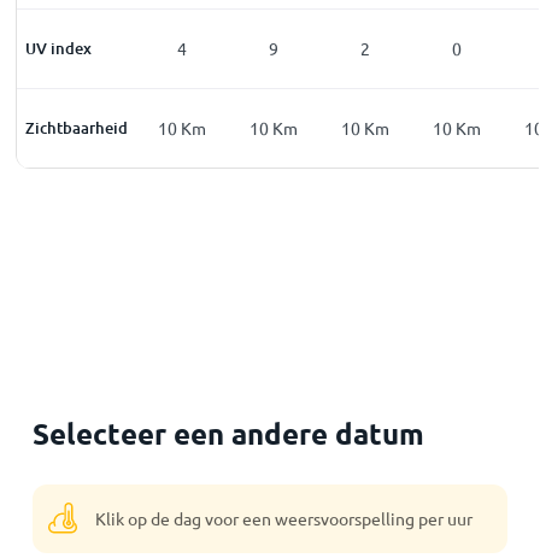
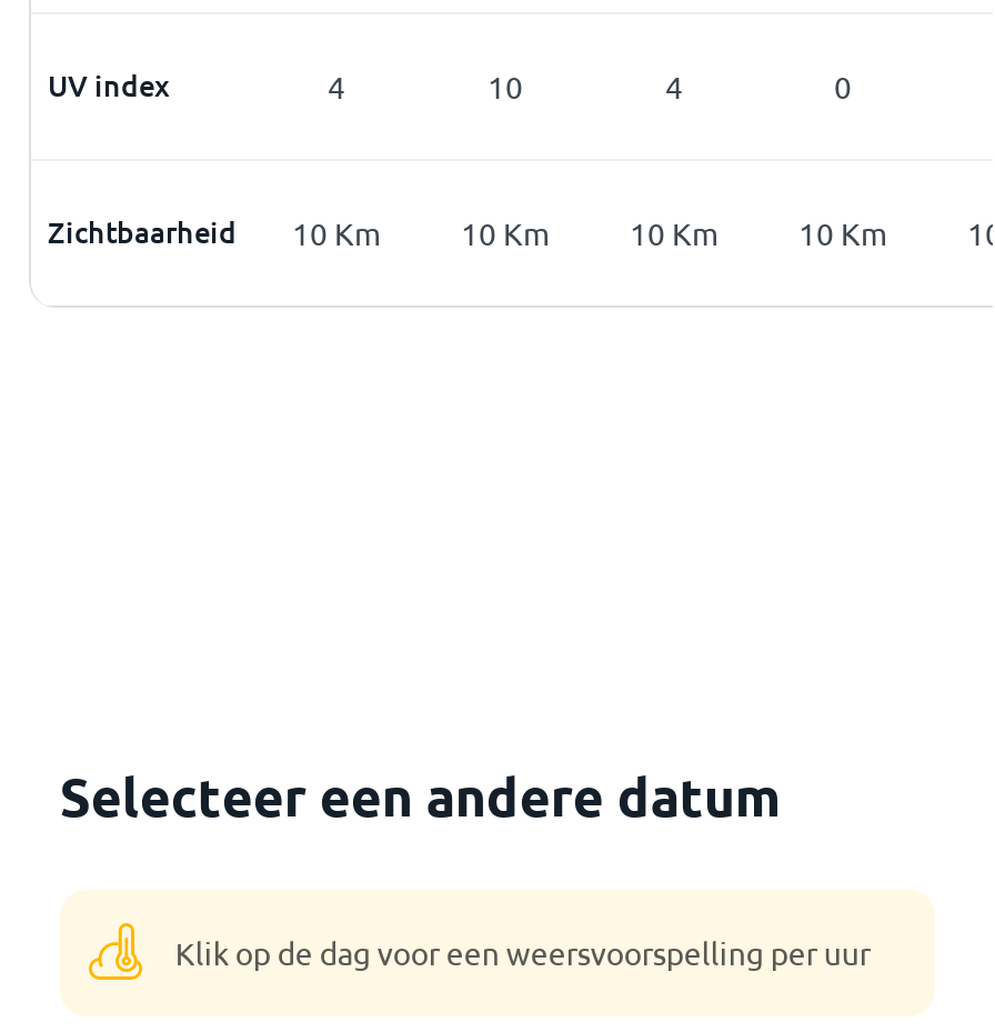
[269,37,279,59] 9 -> [487,66,523,106] 10
[361,37,371,59] 2 -> [665,66,683,106] 4

